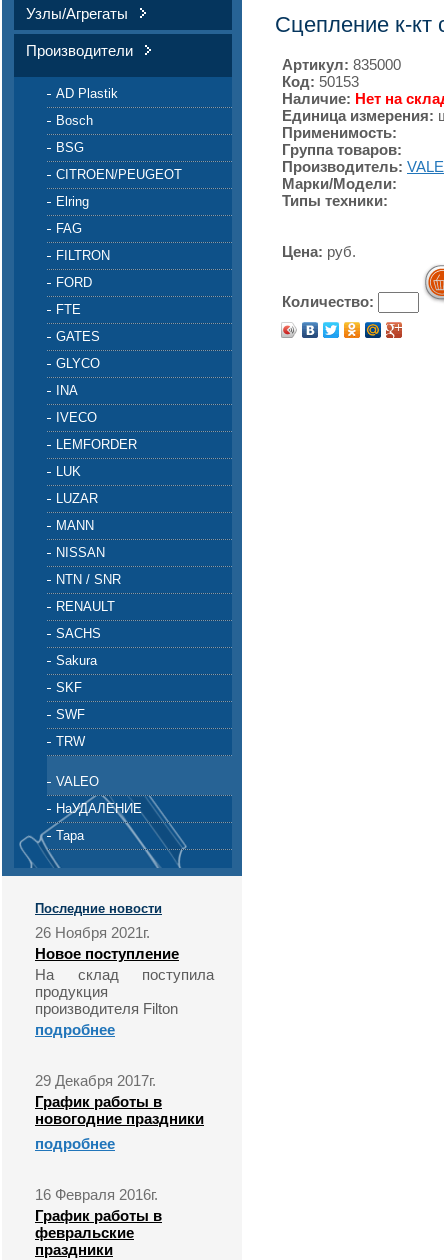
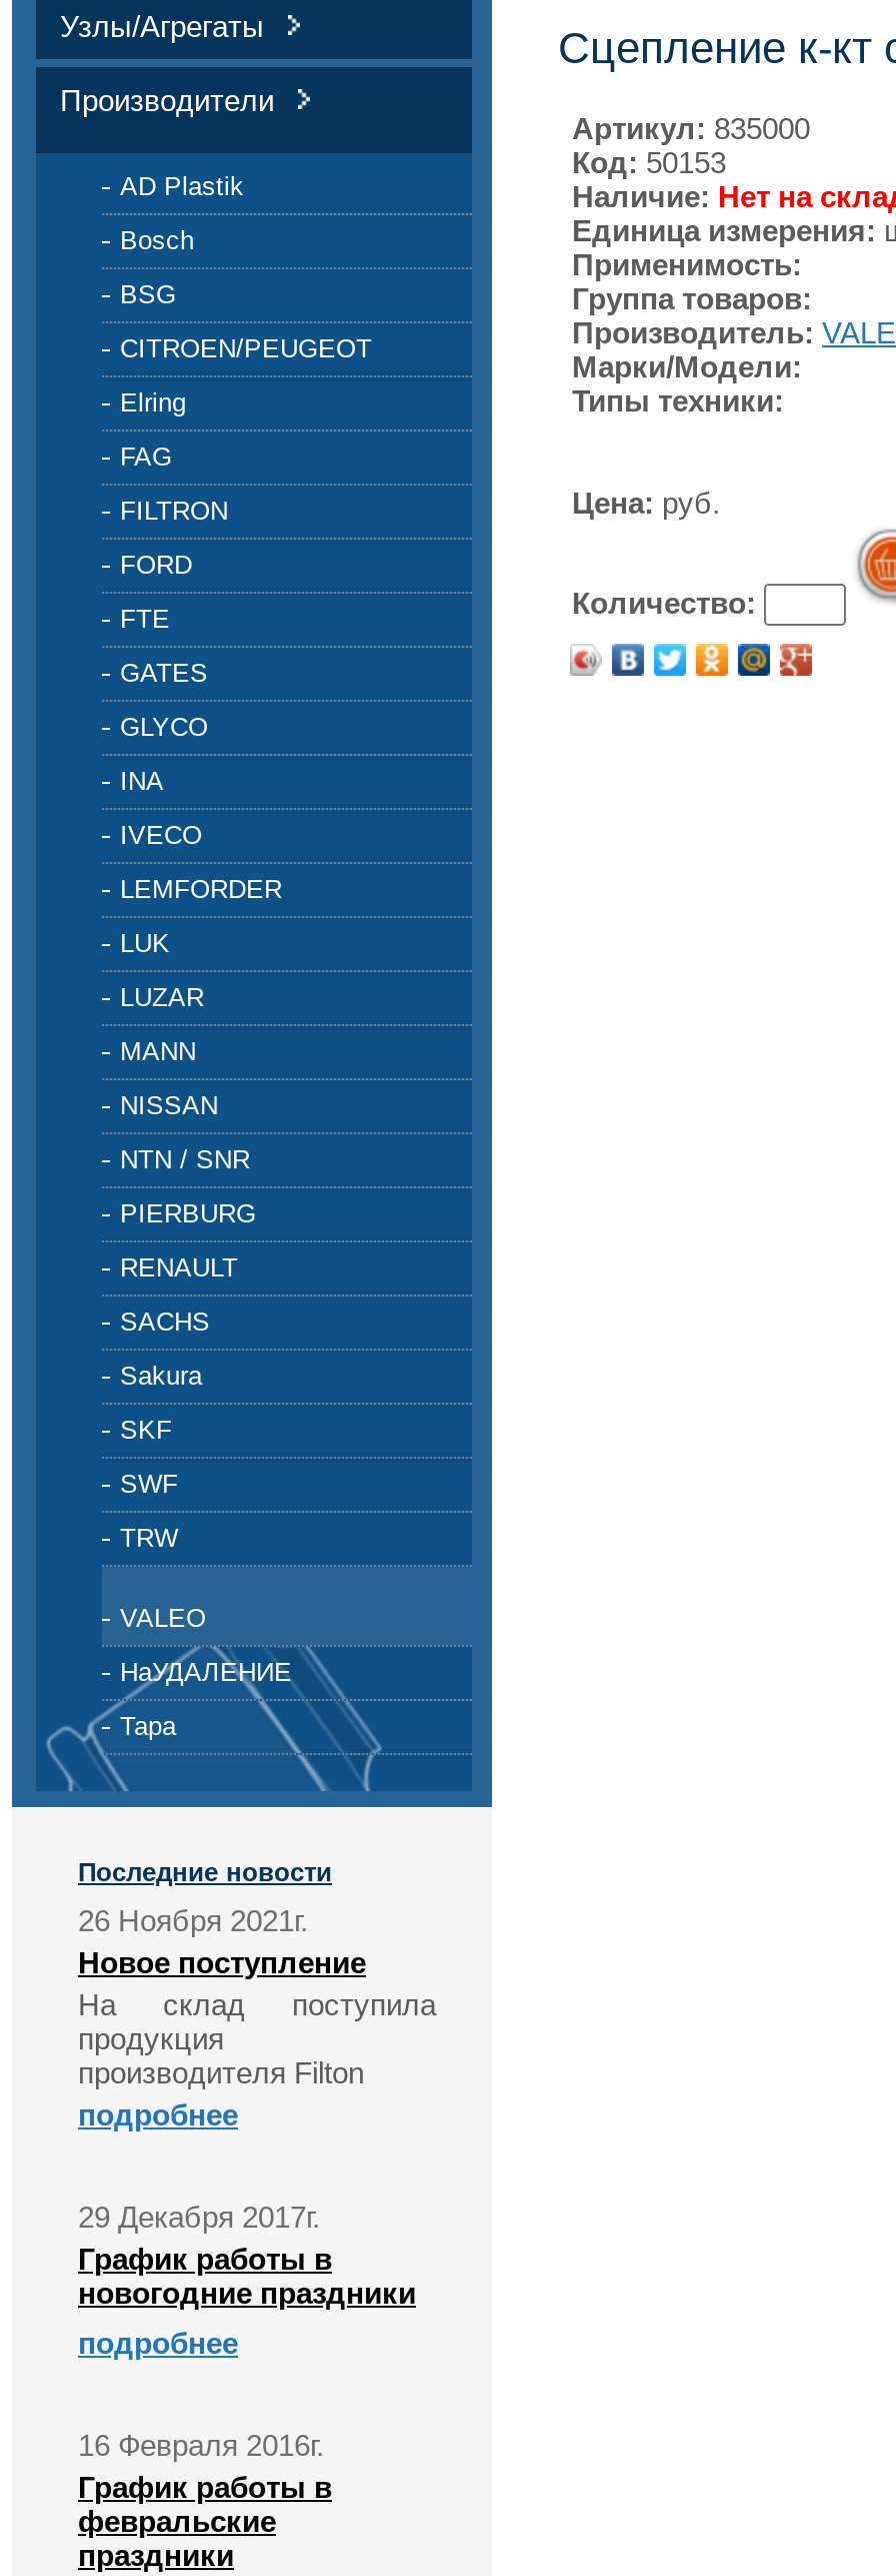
none -> [120,1198,256,1228] PIERBURG

